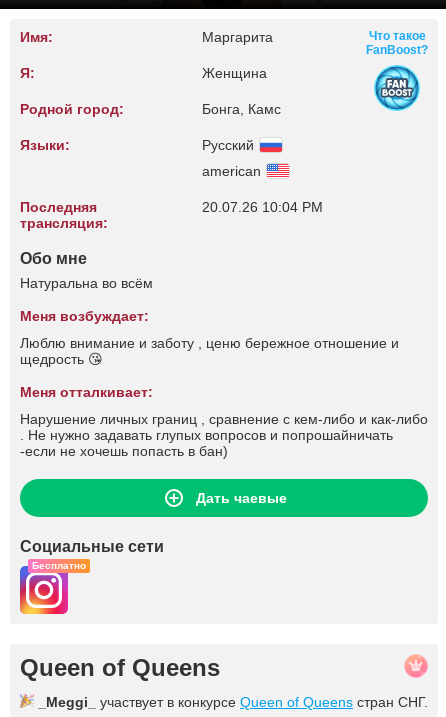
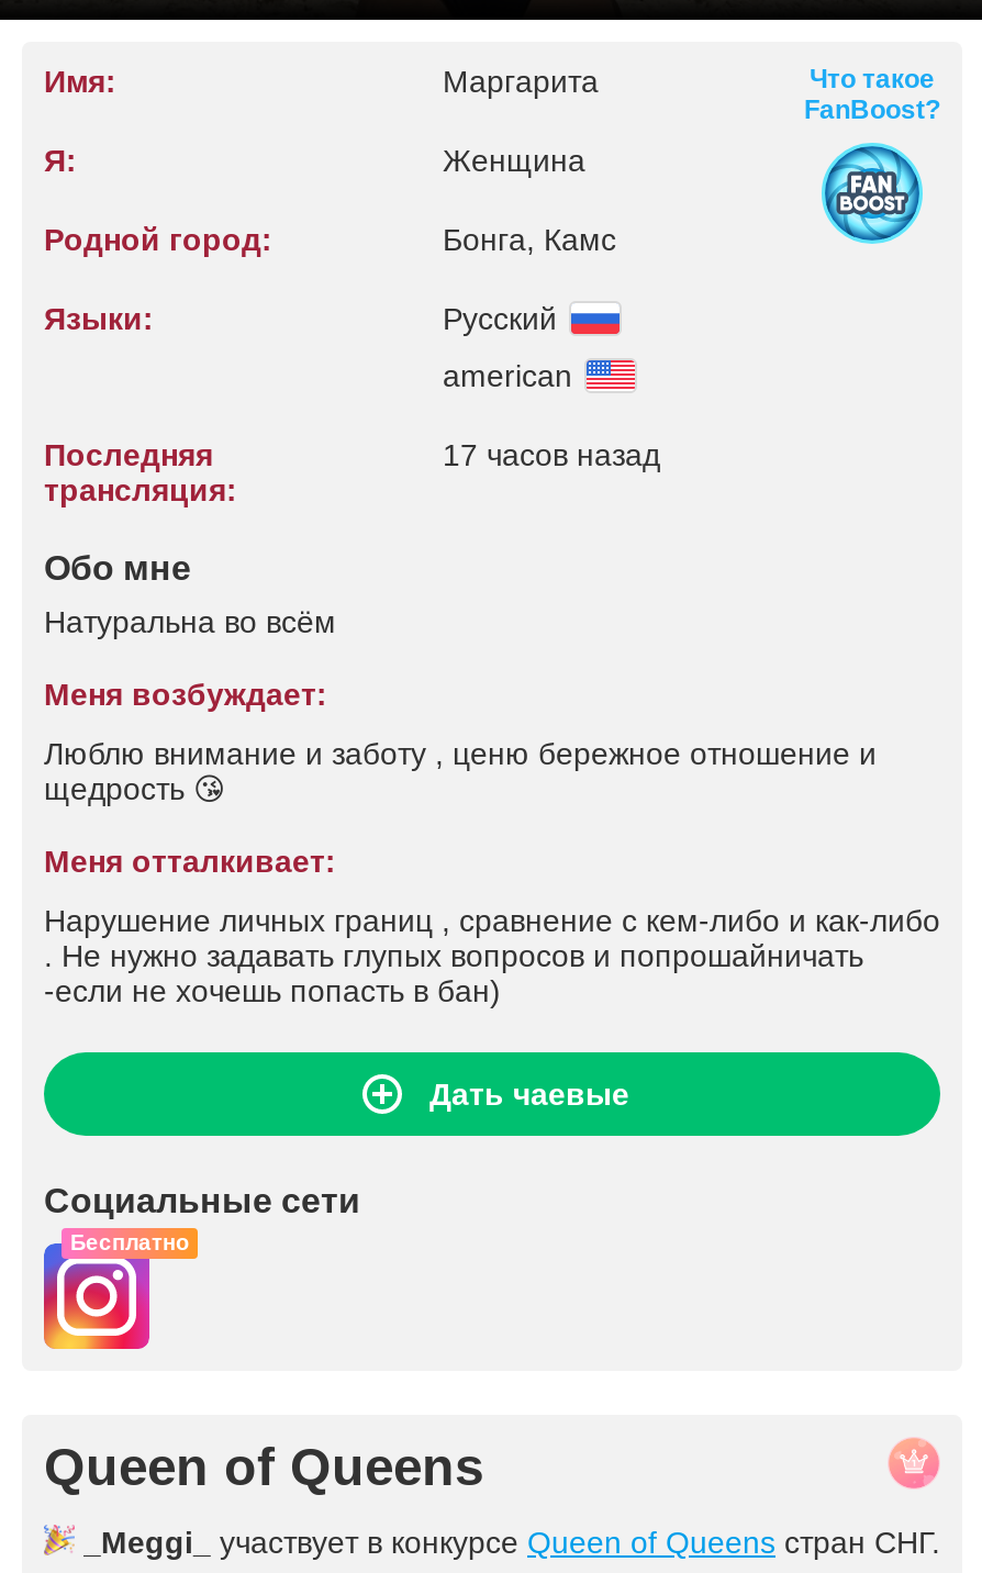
[201,199,322,215] 20.07.26 10:04 PM -> [443,437,660,472] 17 часов назад

